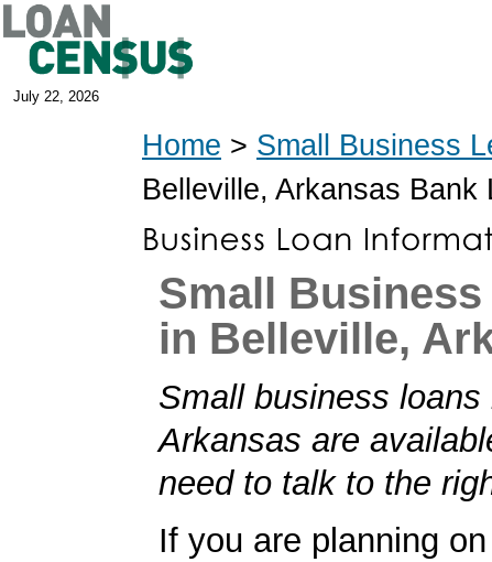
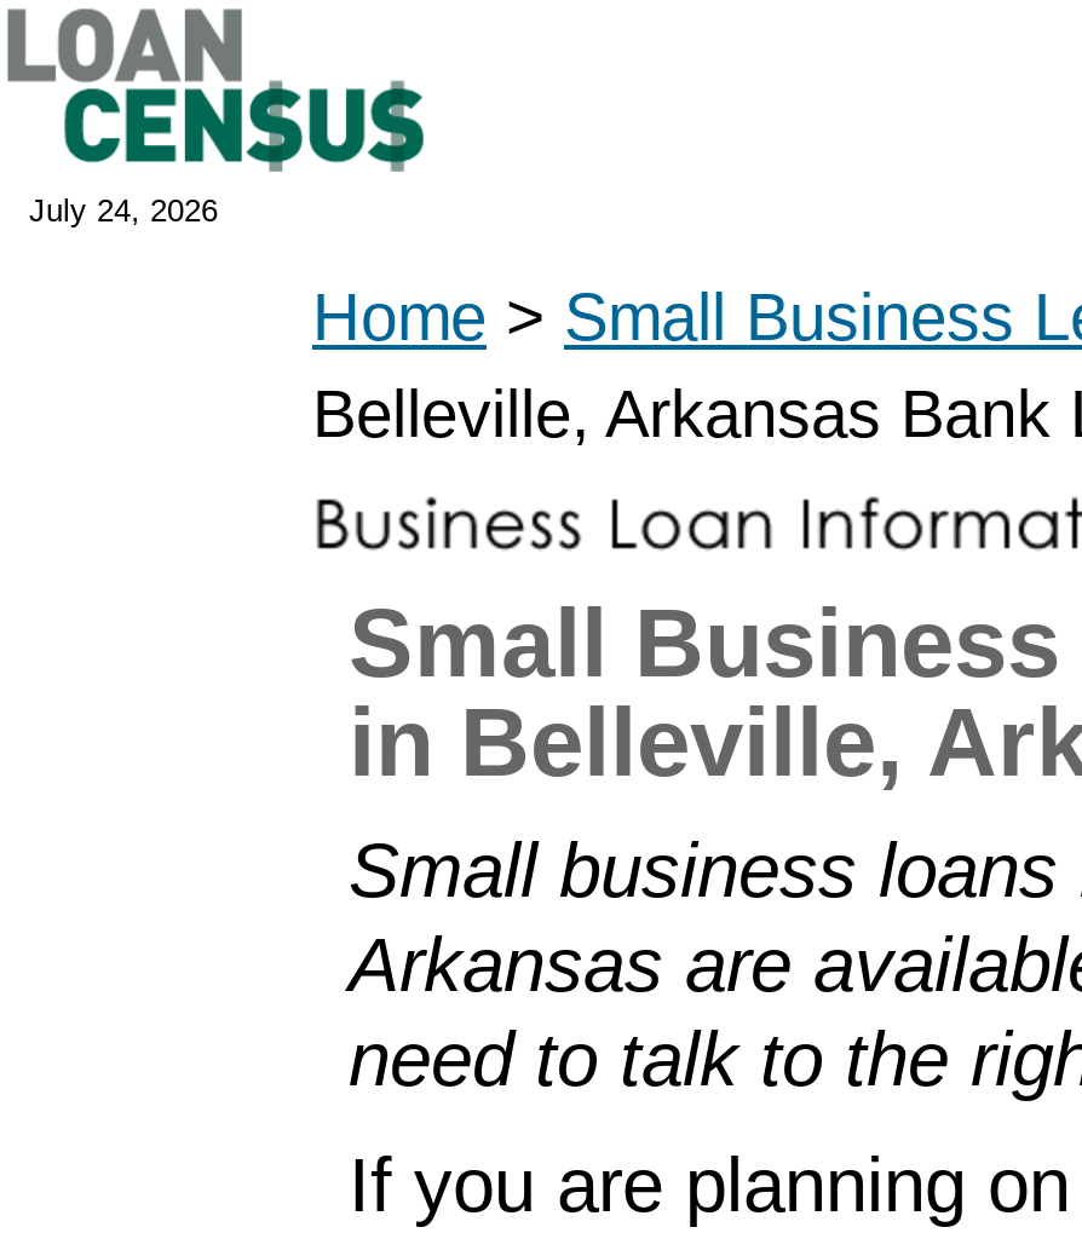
[13,88,99,105] July 22, 2026 -> [29,192,218,229] July 24, 2026

